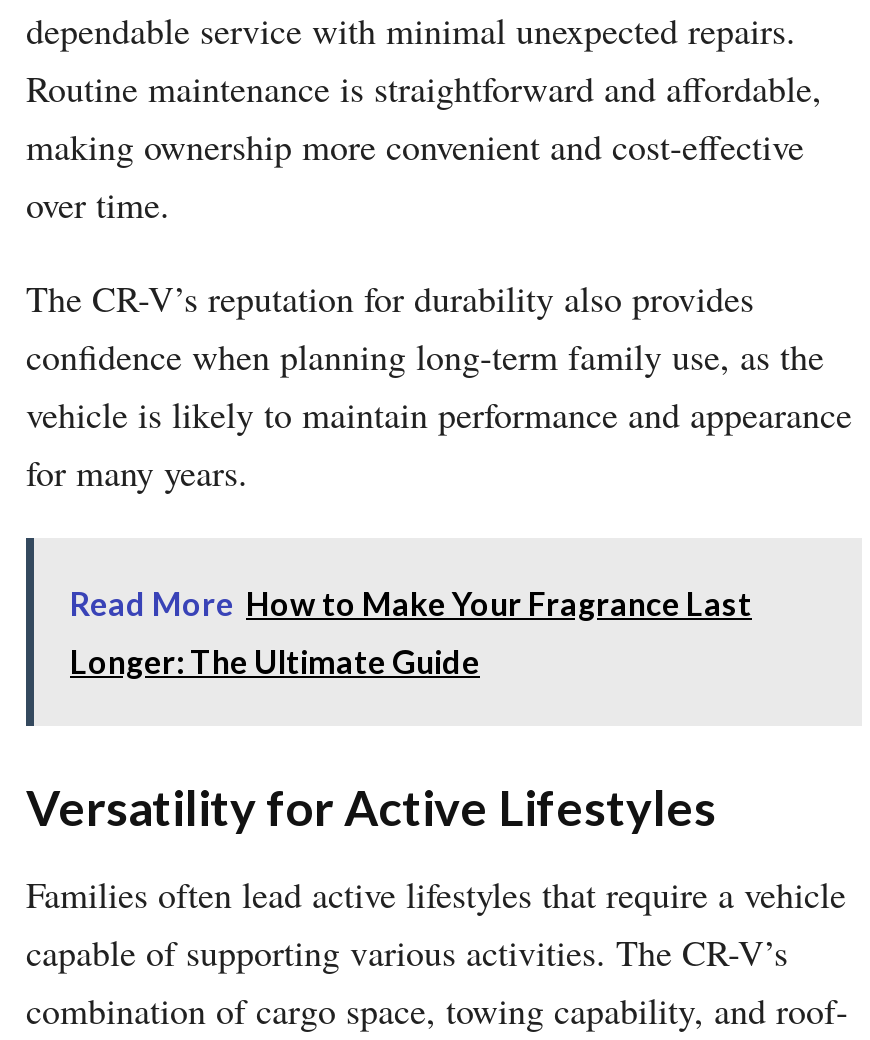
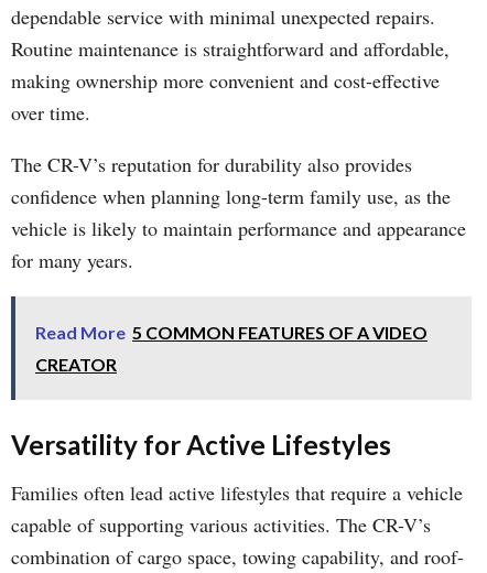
[70,584,752,622] Read More How to Make Your Fragrance Last -> [35,322,428,342] Read More 5 COMMON FEATURES OF A VIDEO
[70,642,480,680] Longer: The Ultimate Guide -> [35,353,117,374] CREATOR

